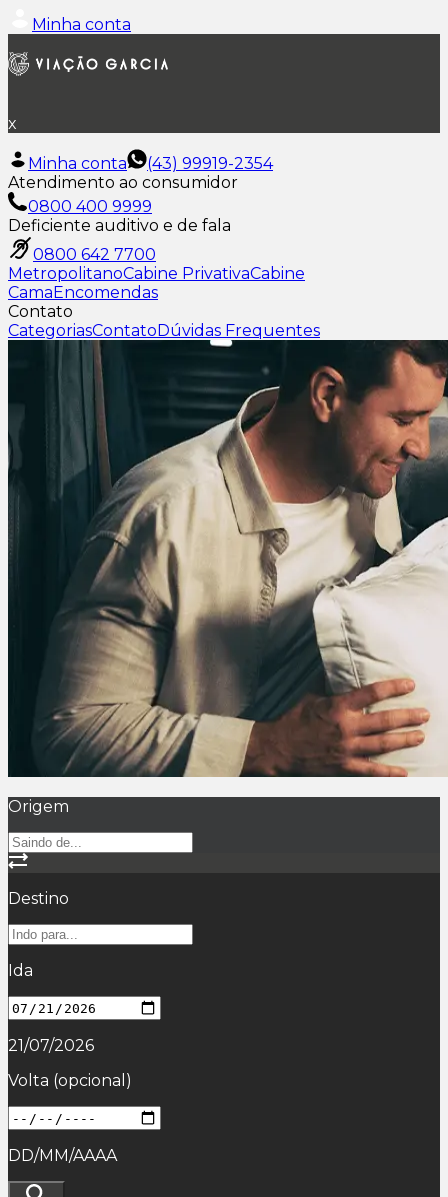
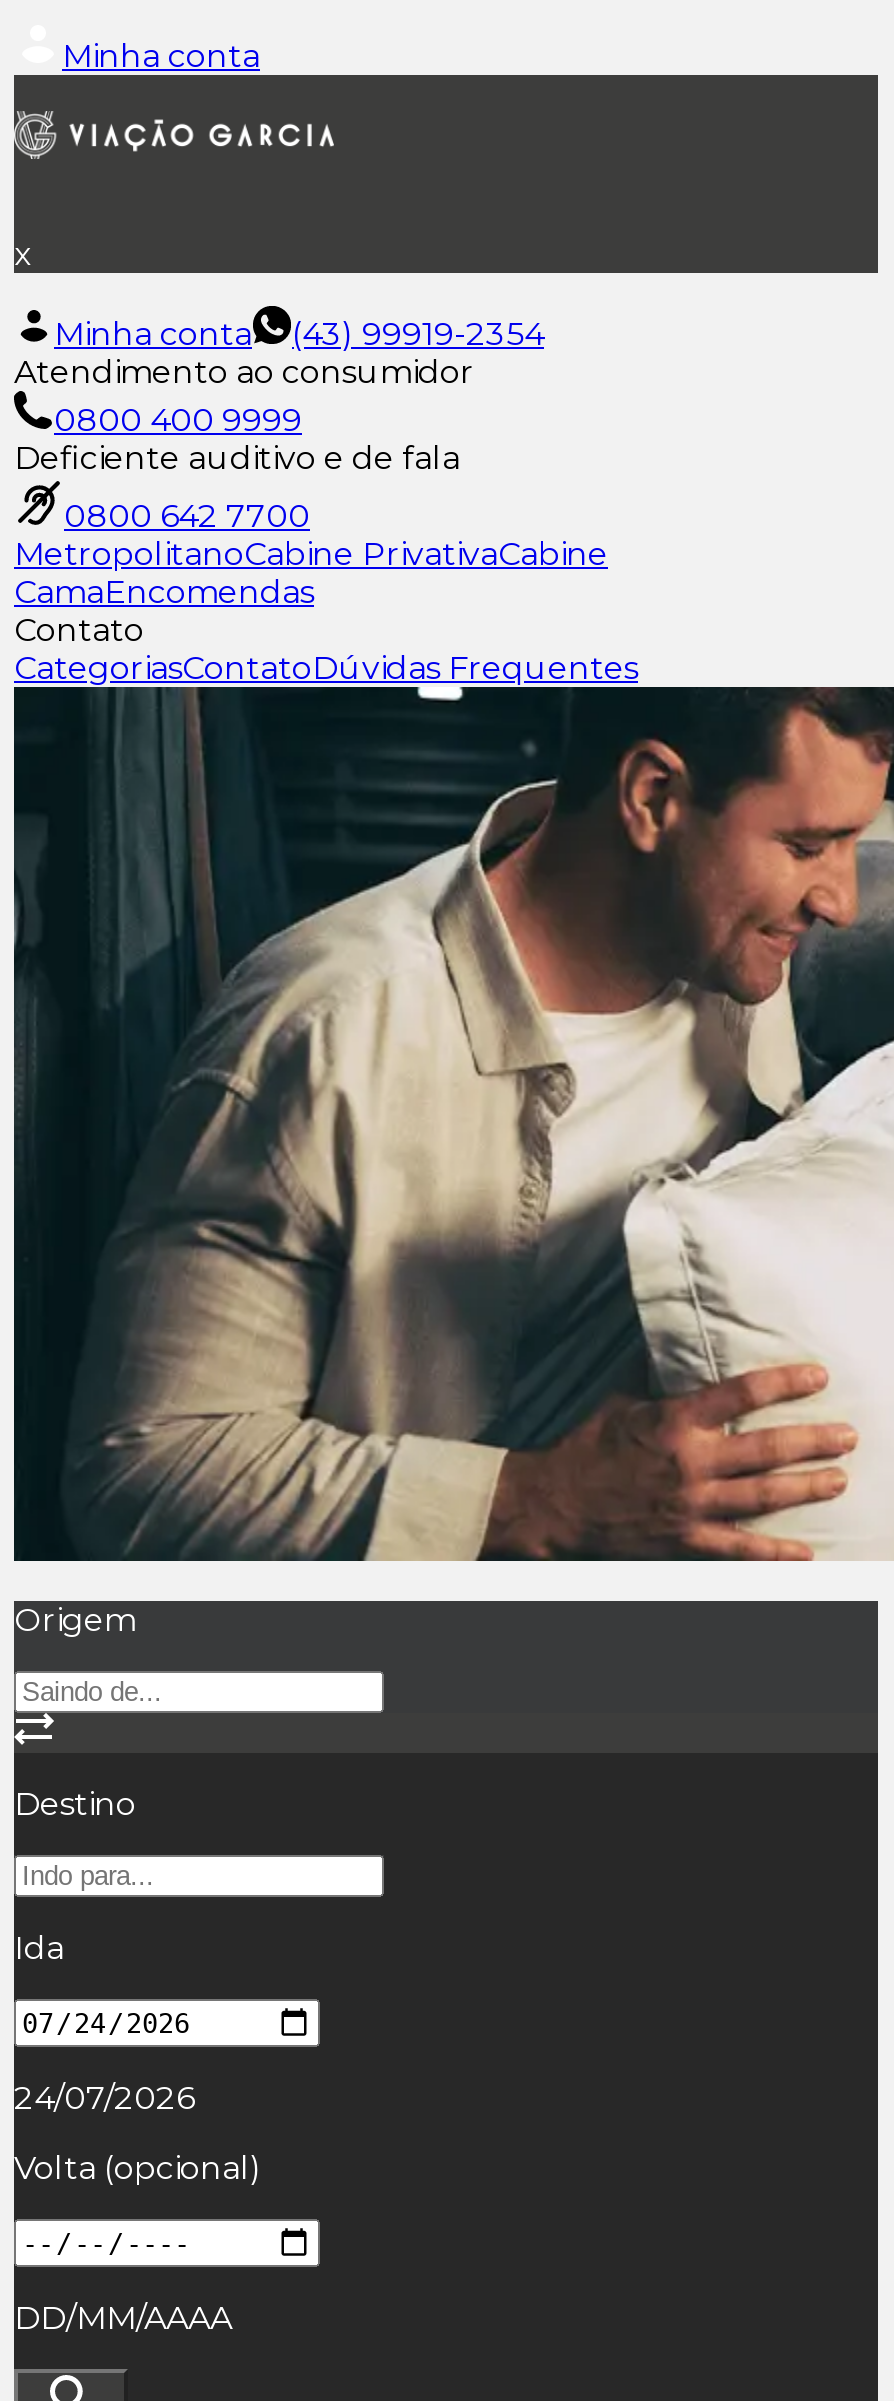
[8,1036,94,1055] 21/07/2026 -> [14,2079,194,2117] 24/07/2026

